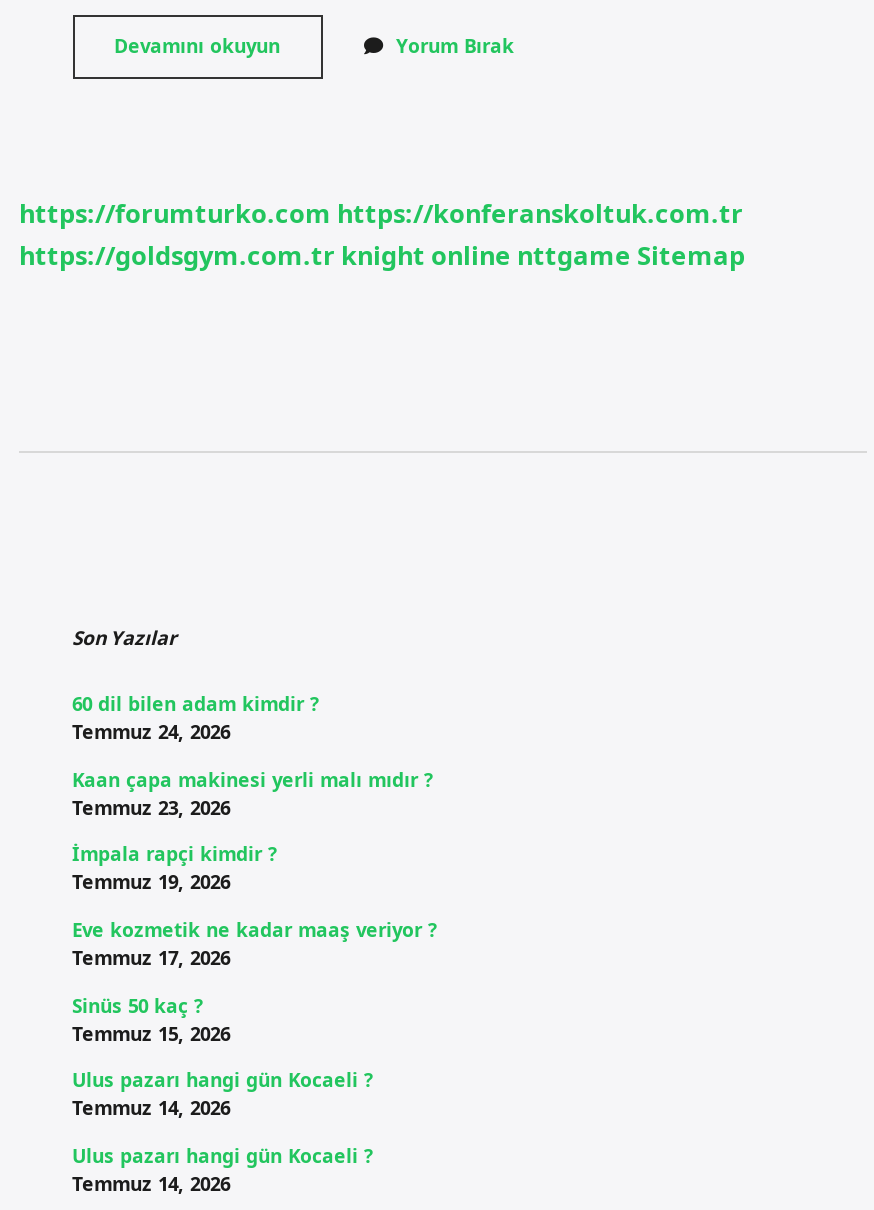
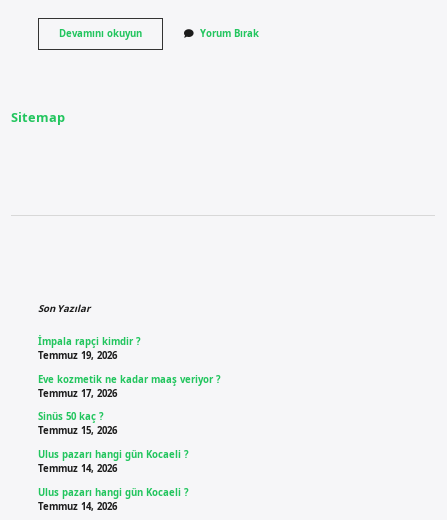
[19,196,745,274] https://forumturko.com https://konferanskoltuk.com.tr | https://goldsgym.com.tr knight online nttgame Sitemap -> [11,108,65,126] Sitemap
[72,692,434,821] 60 dil bilen adam kimdir ? | Temmuz 24, 2026 | Kaan çapa makinesi yerli malı mıdır ? | Temmuz 23, 2026 -> none

